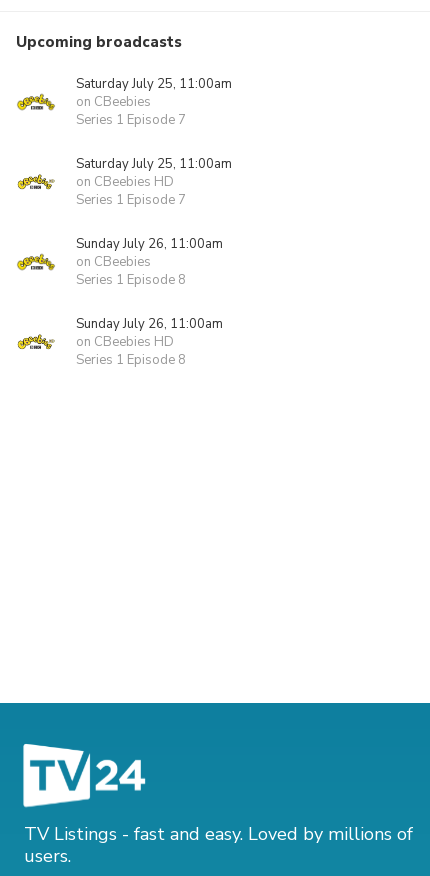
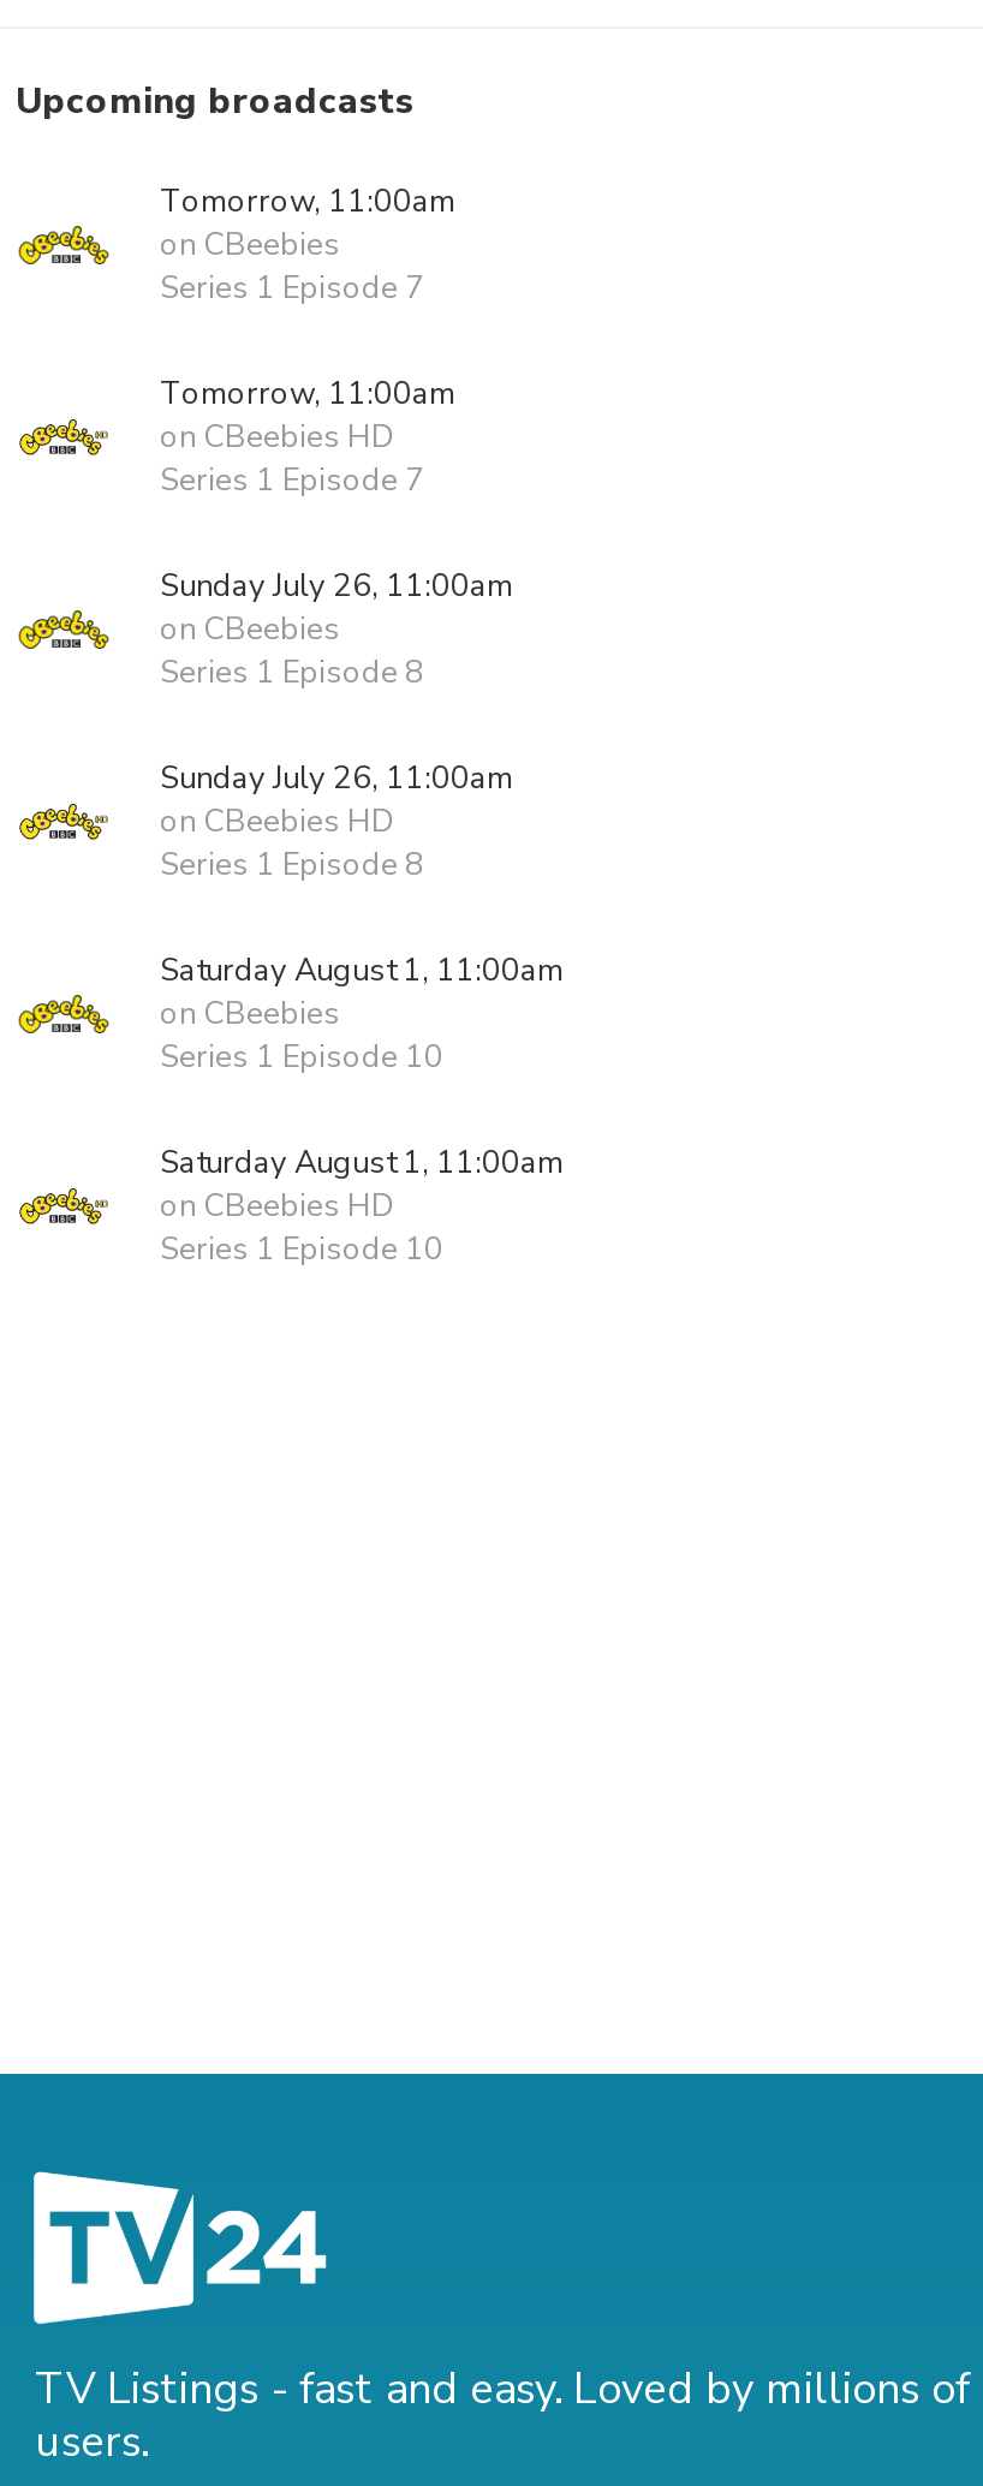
[76,75,232,93] Saturday July 25, 11:00am -> [160,180,455,223] Tomorrow, 11:00am
[76,155,232,173] Saturday July 25, 11:00am -> [160,372,455,416] Tomorrow, 11:00am
none -> [160,949,564,1271] Saturday August 1, 11:00am | on CBeebies | Series 1 Episode 10 | Saturday August 1, 11:00am | on CBeebies HD | Series 1 Episode 10

